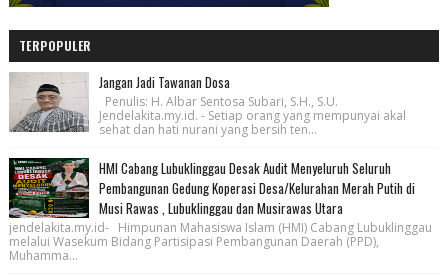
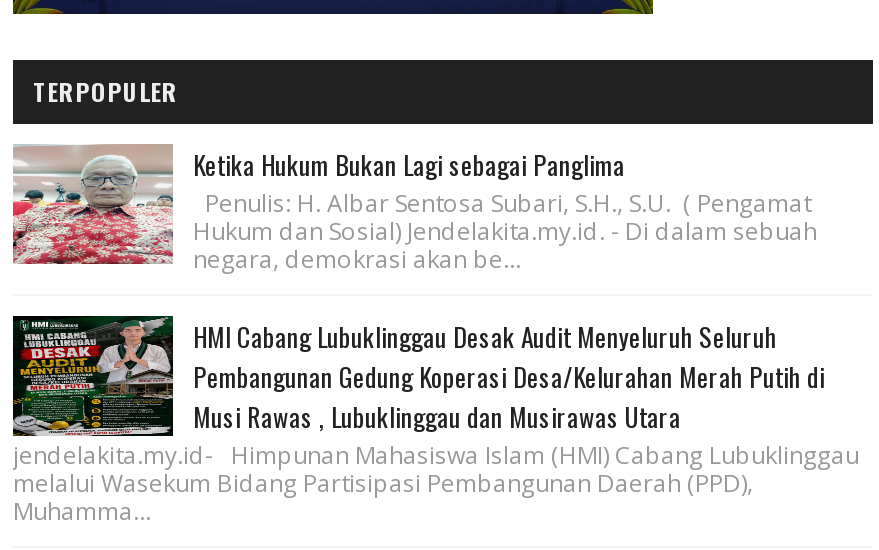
[10,72,406,138] [image] | Jangan Jadi Tawanan Dosa | Penulis: H. Albar Sentosa Subari, S.H., S.U. | Jendelakita.my.id. - Setiap orang yang mempunyai akal | sehat dan hati nurani yang bersih ten... -> [13,144,817,277] [image] | Ketika Hukum Bukan Lagi sebagai Panglima | Penulis: H. Albar Sentosa Subari, S.H., S.U. ( Pengamat | Hukum dan Sosial) Jendelakita.my.id. - Di dalam sebuah | negara, demokrasi akan be...

